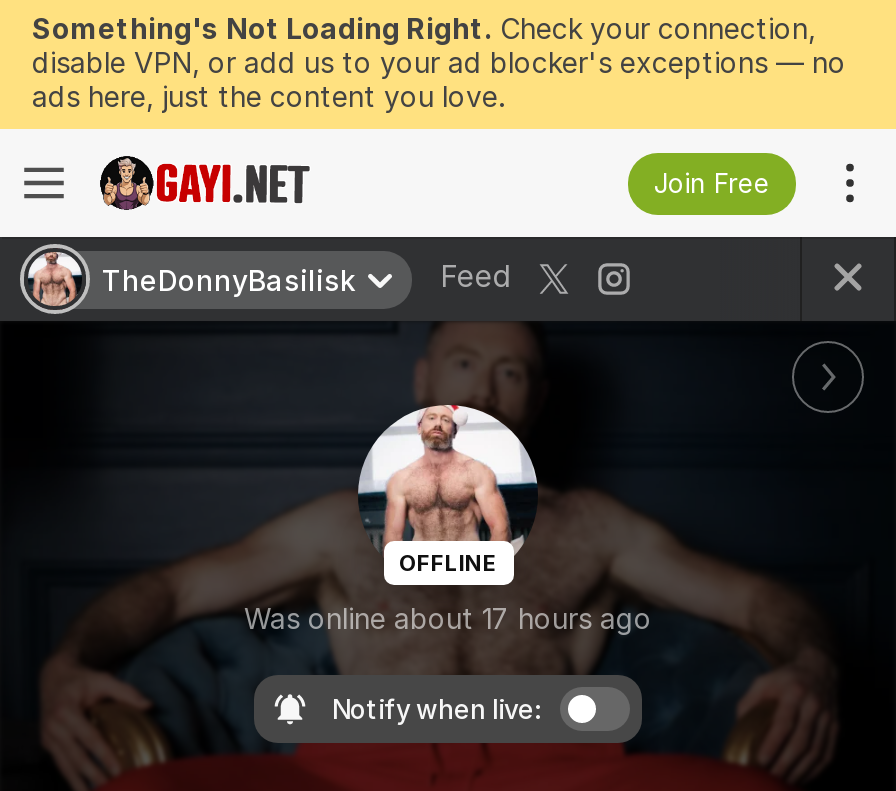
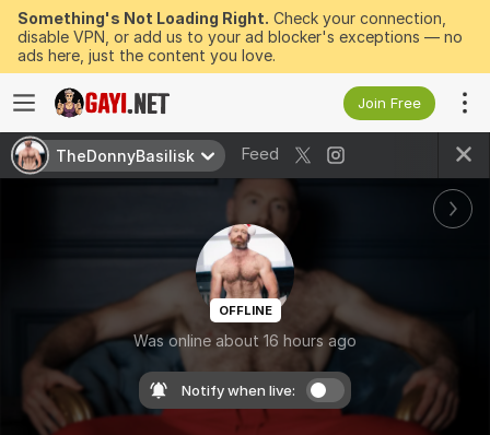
[244,600,652,634] Was online about 17 hours ago -> [133,331,357,349] Was online about 16 hours ago

